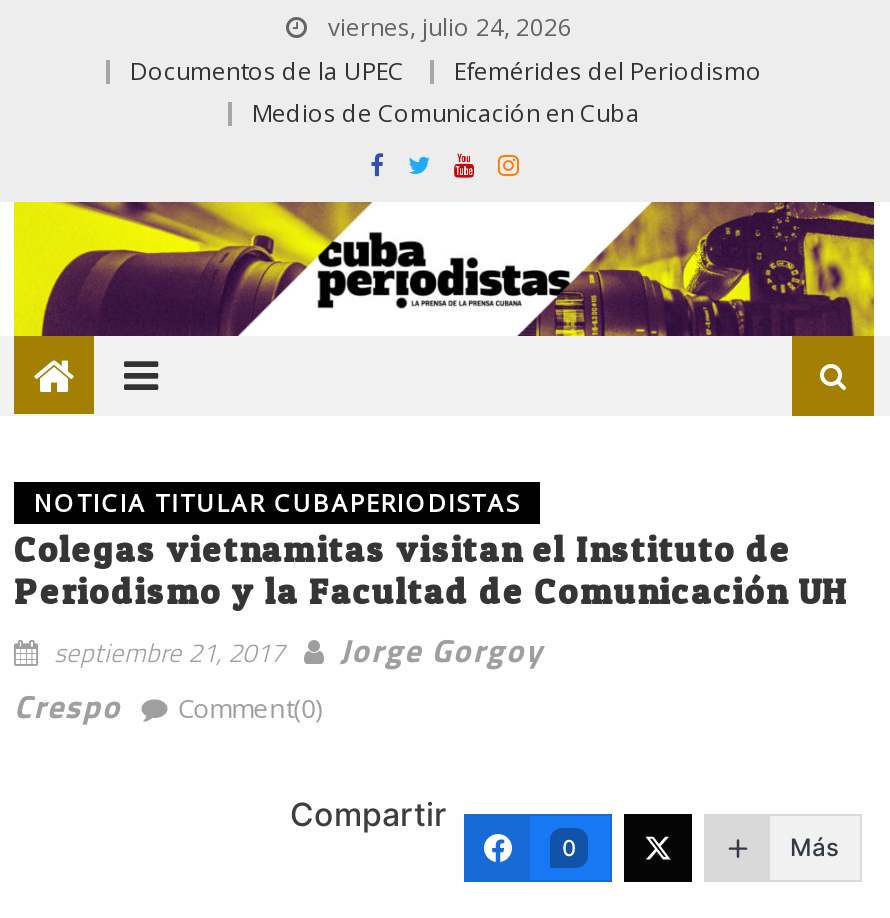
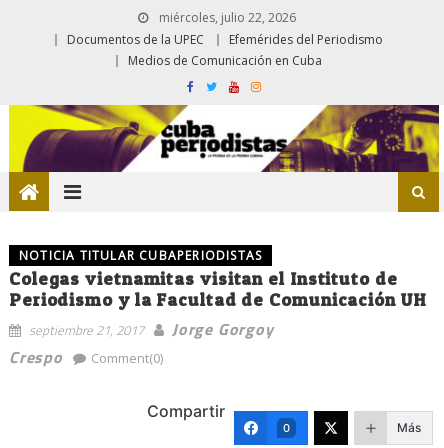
[322,10,572,44] viernes, julio 24, 2026 -> [155,9,295,26] miércoles, julio 22, 2026

